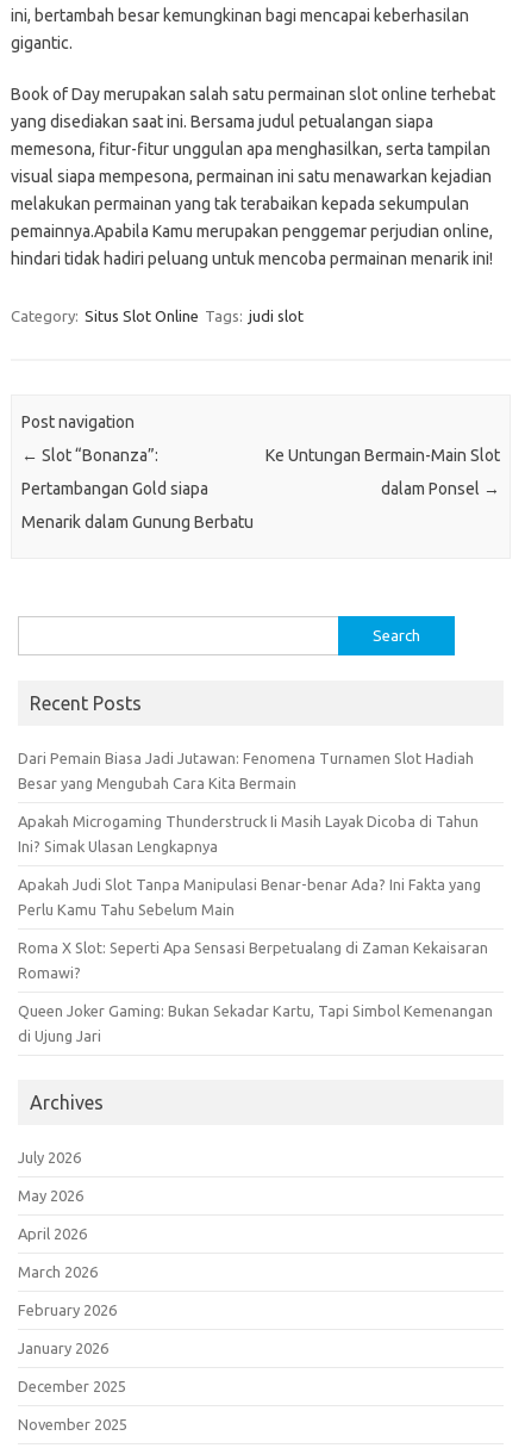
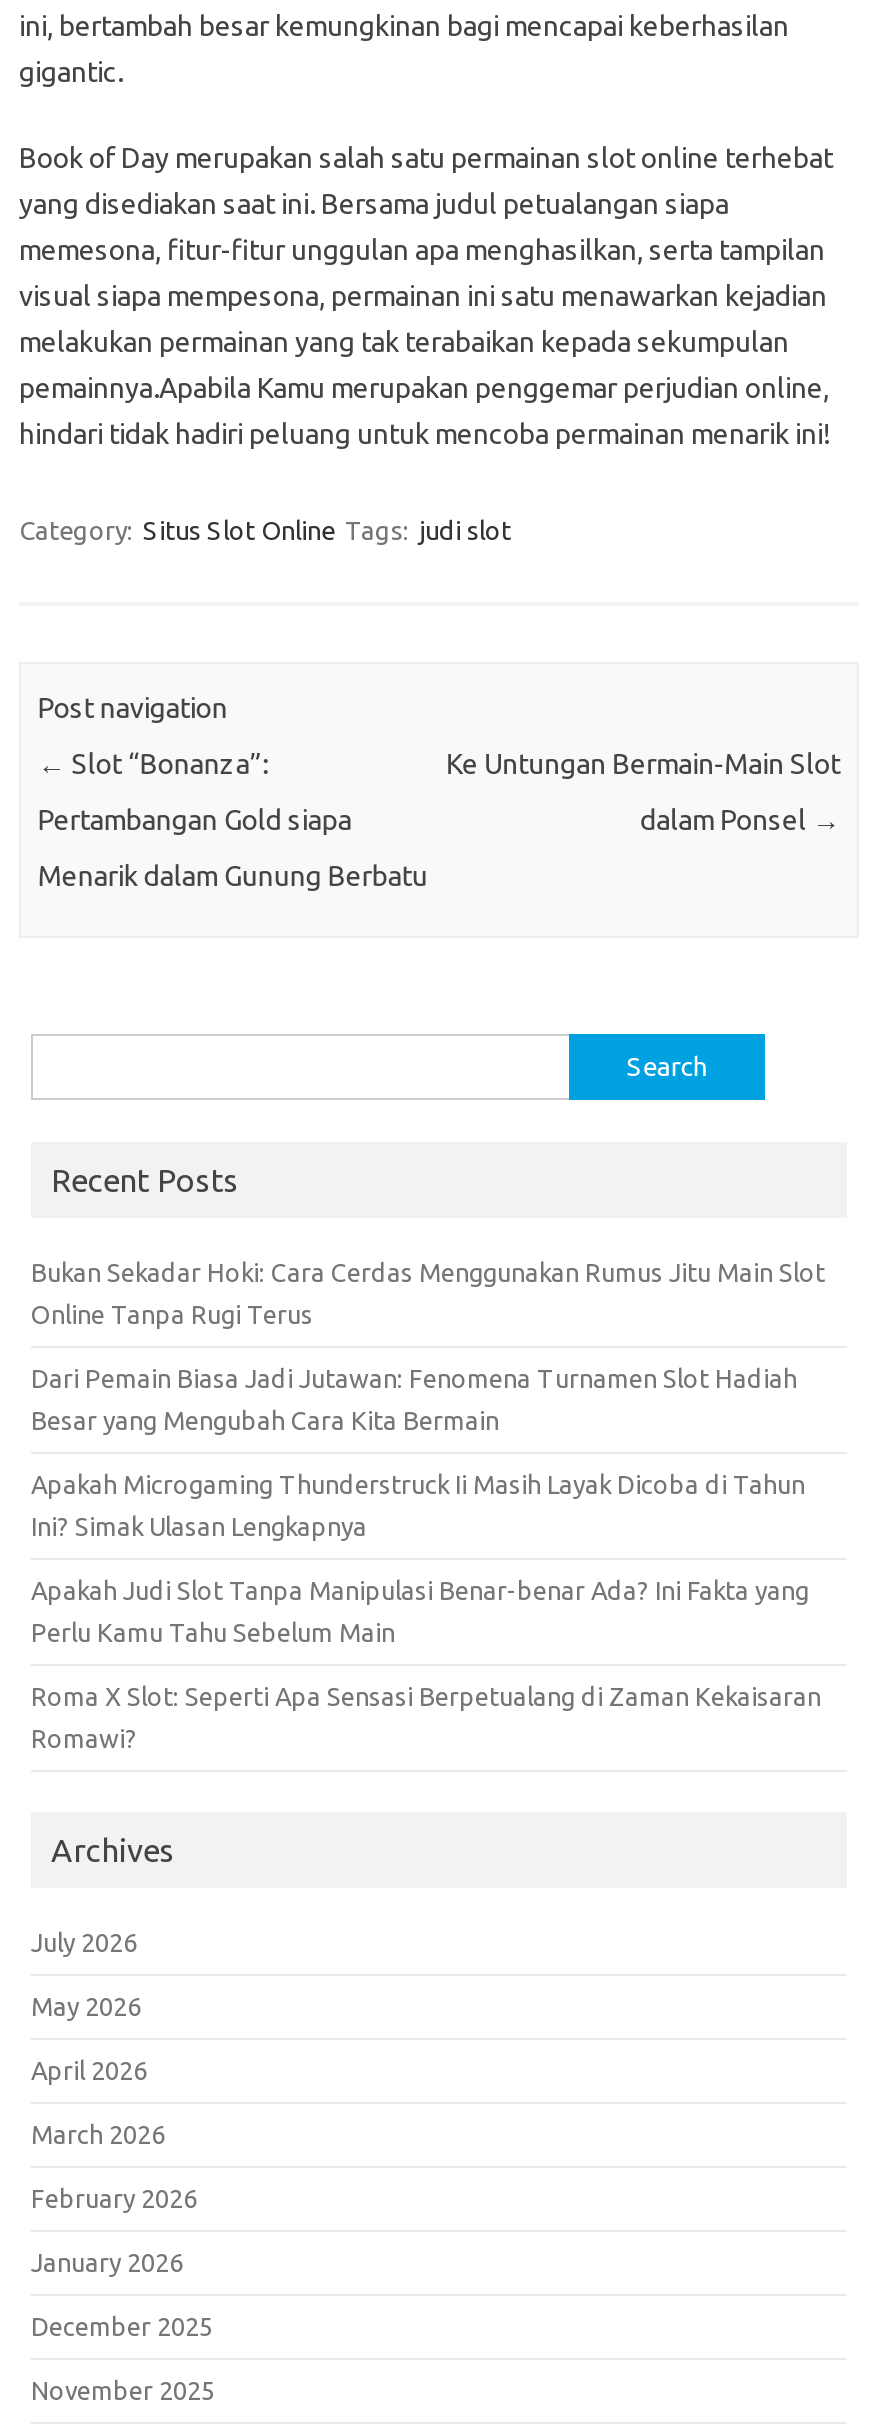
none -> [31,1258,825,1328] Bukan Sekadar Hoki: Cara Cerdas Menggunakan Rumus Jitu Main Slot | Online Tanpa Rugi Terus
moved [18,749,488,981] -> [31,1364,821,1752]: Dari Pemain Biasa Jadi Jutawan: Fenomena Turnamen Slot Hadiah | Besar yang Mengubah Cara Kita Bermain | Apakah Microgaming Thunderstruck Ii Masih Layak Dicoba di Tahun | Ini? Simak Ulasan Lengkapnya | Apakah Judi Slot Tanpa Manipulasi Benar-benar Ada? Ini Fakta yang | Perlu Kamu Tahu Sebelum Main | Roma X Slot: Seperti Apa Sensasi Berpetualang di Zaman Kekaisaran | Romawi?
[18,1002,493,1044] Queen Joker Gaming: Bukan Sekadar Kartu, Tapi Simbol Kemenangan | di Ujung Jari -> none

